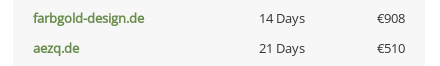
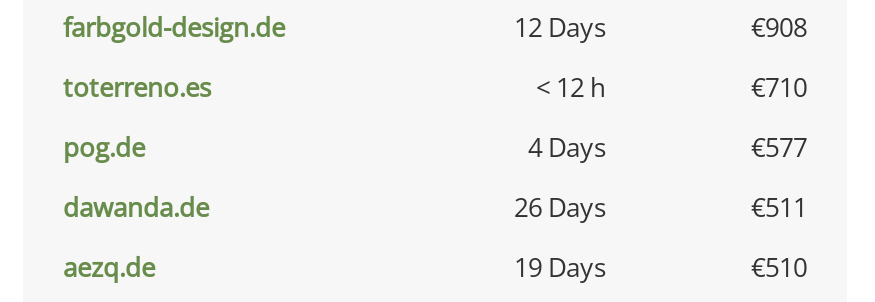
[258,9,304,27] 14 Days -> [514,9,606,45] 12 Days
none -> [63,69,807,225] toterreno.es | < 12 h | €710 | pog.de | 4 Days | €577 | dawanda.de | 26 Days | €511
[258,39,304,57] 21 Days -> [514,249,606,285] 19 Days

